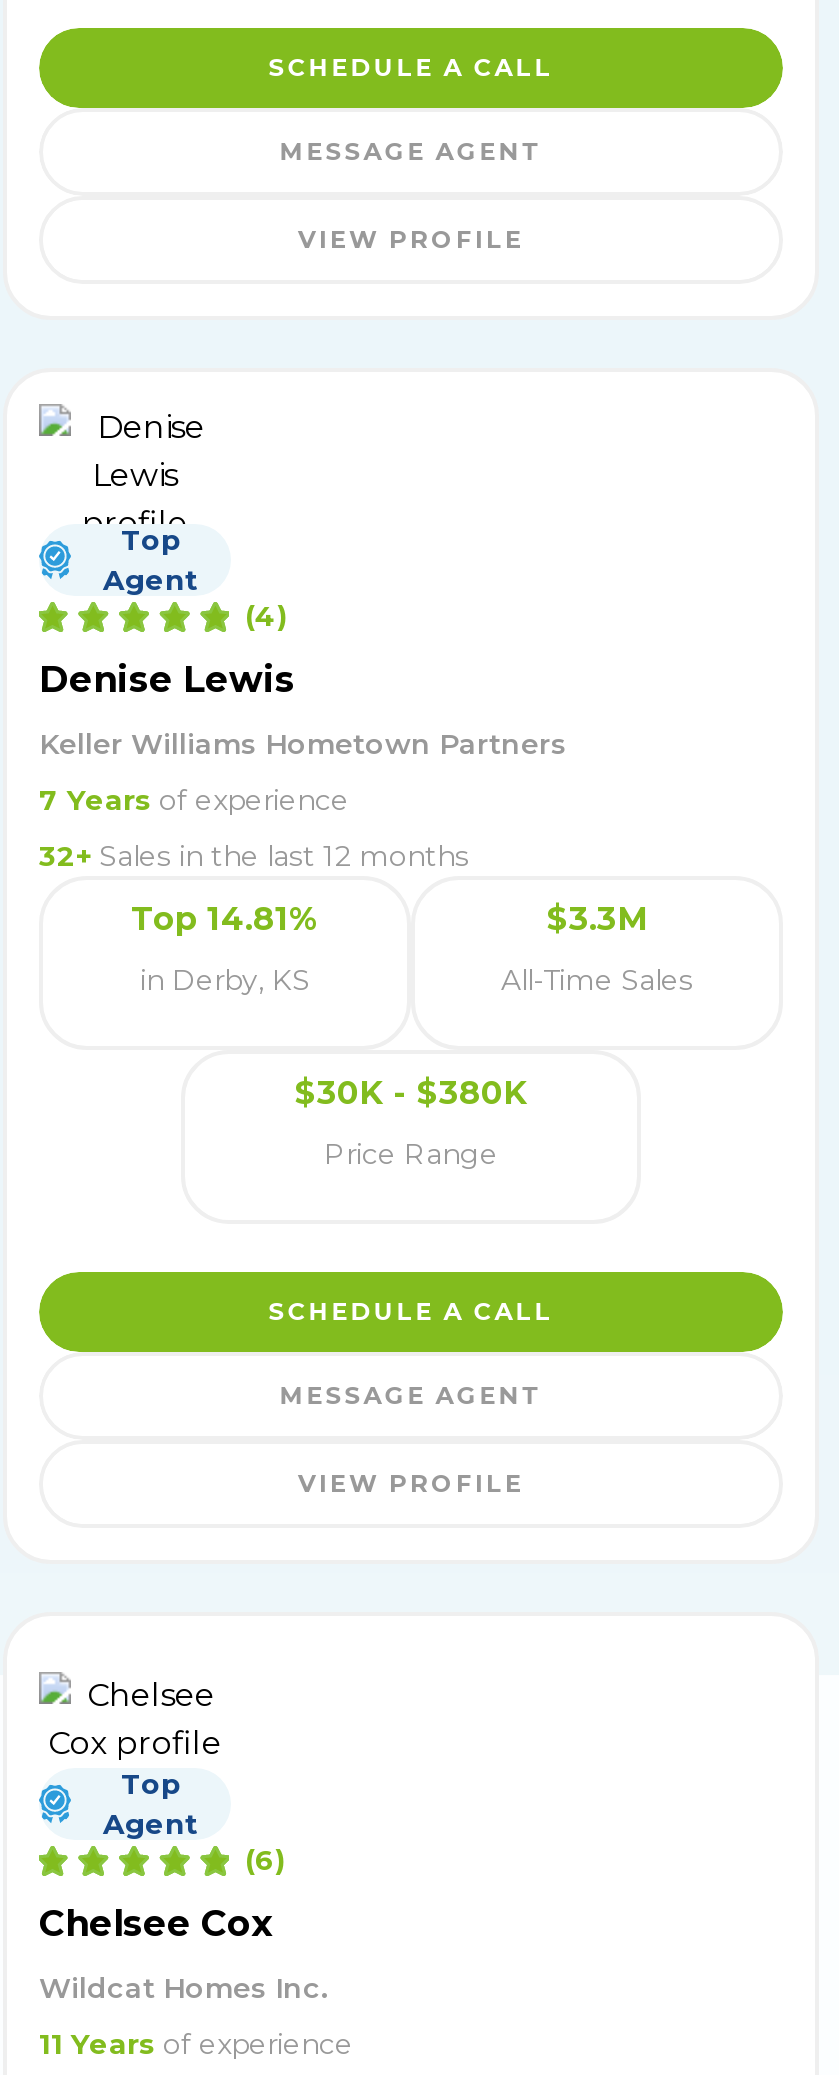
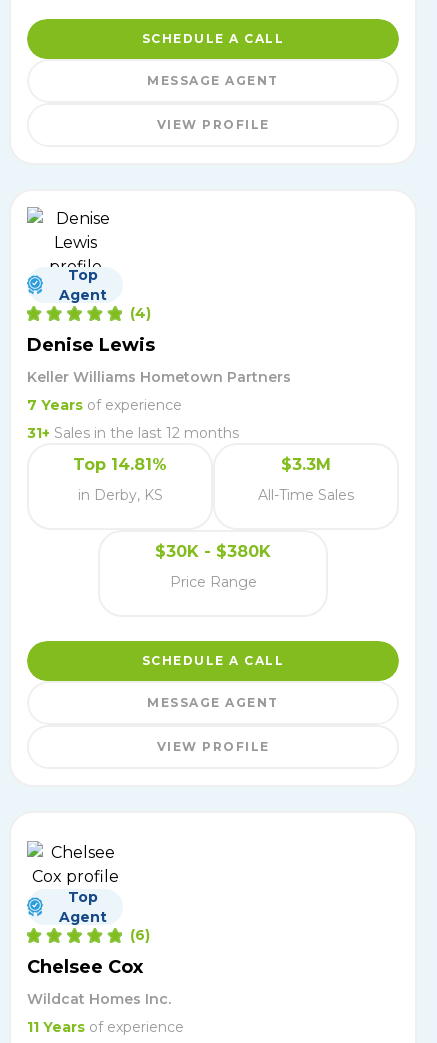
[39,838,469,874] 32+ Sales in the last 12 months -> [27,424,239,442] 31+ Sales in the last 12 months

